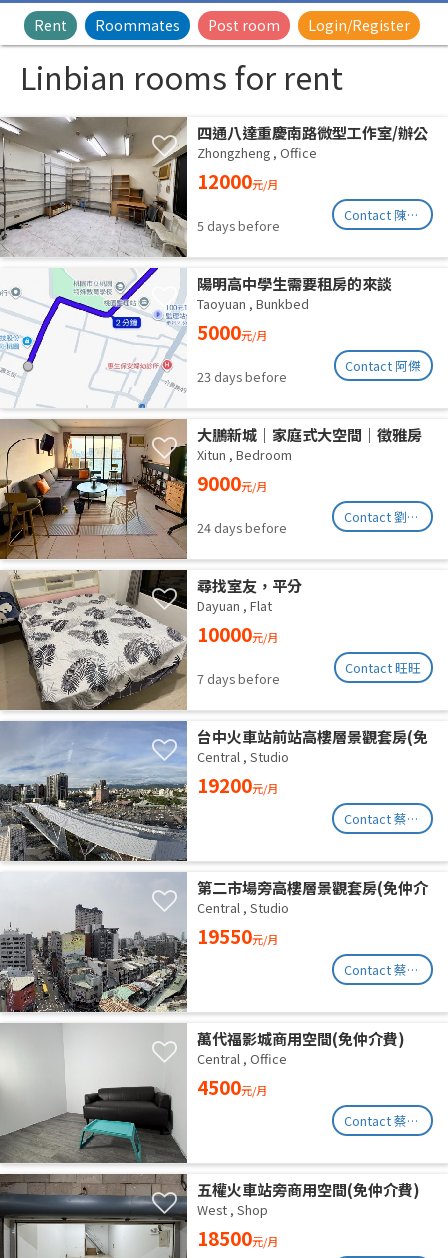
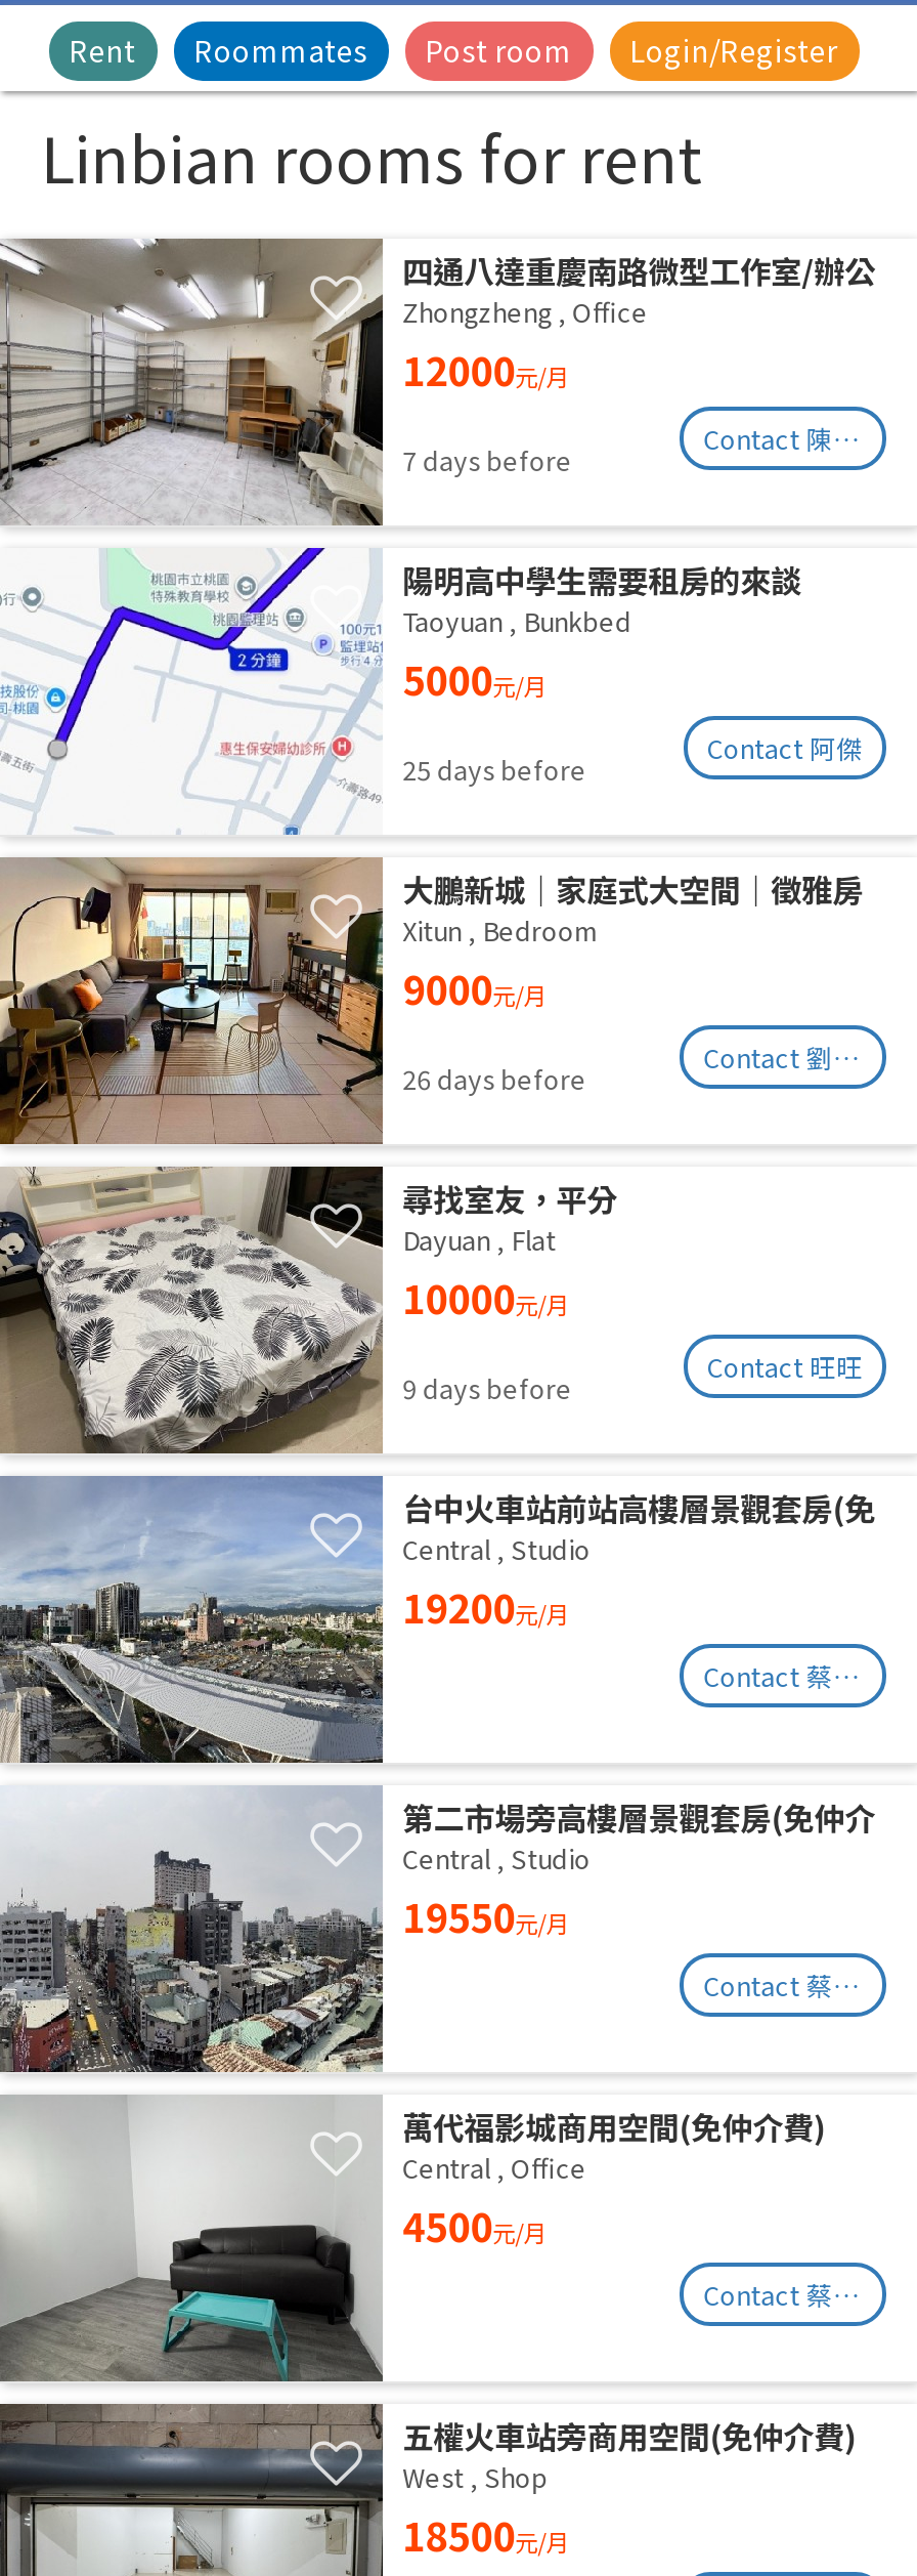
[197,215,280,234] 5 days before -> [403,440,573,479] 7 days before
[197,366,287,385] 23 days before -> [403,749,587,788] 25 days before
[197,517,287,536] 24 days before -> [403,1058,587,1097] 26 days before
[197,668,280,687] 7 days before -> [403,1368,573,1407] 9 days before

